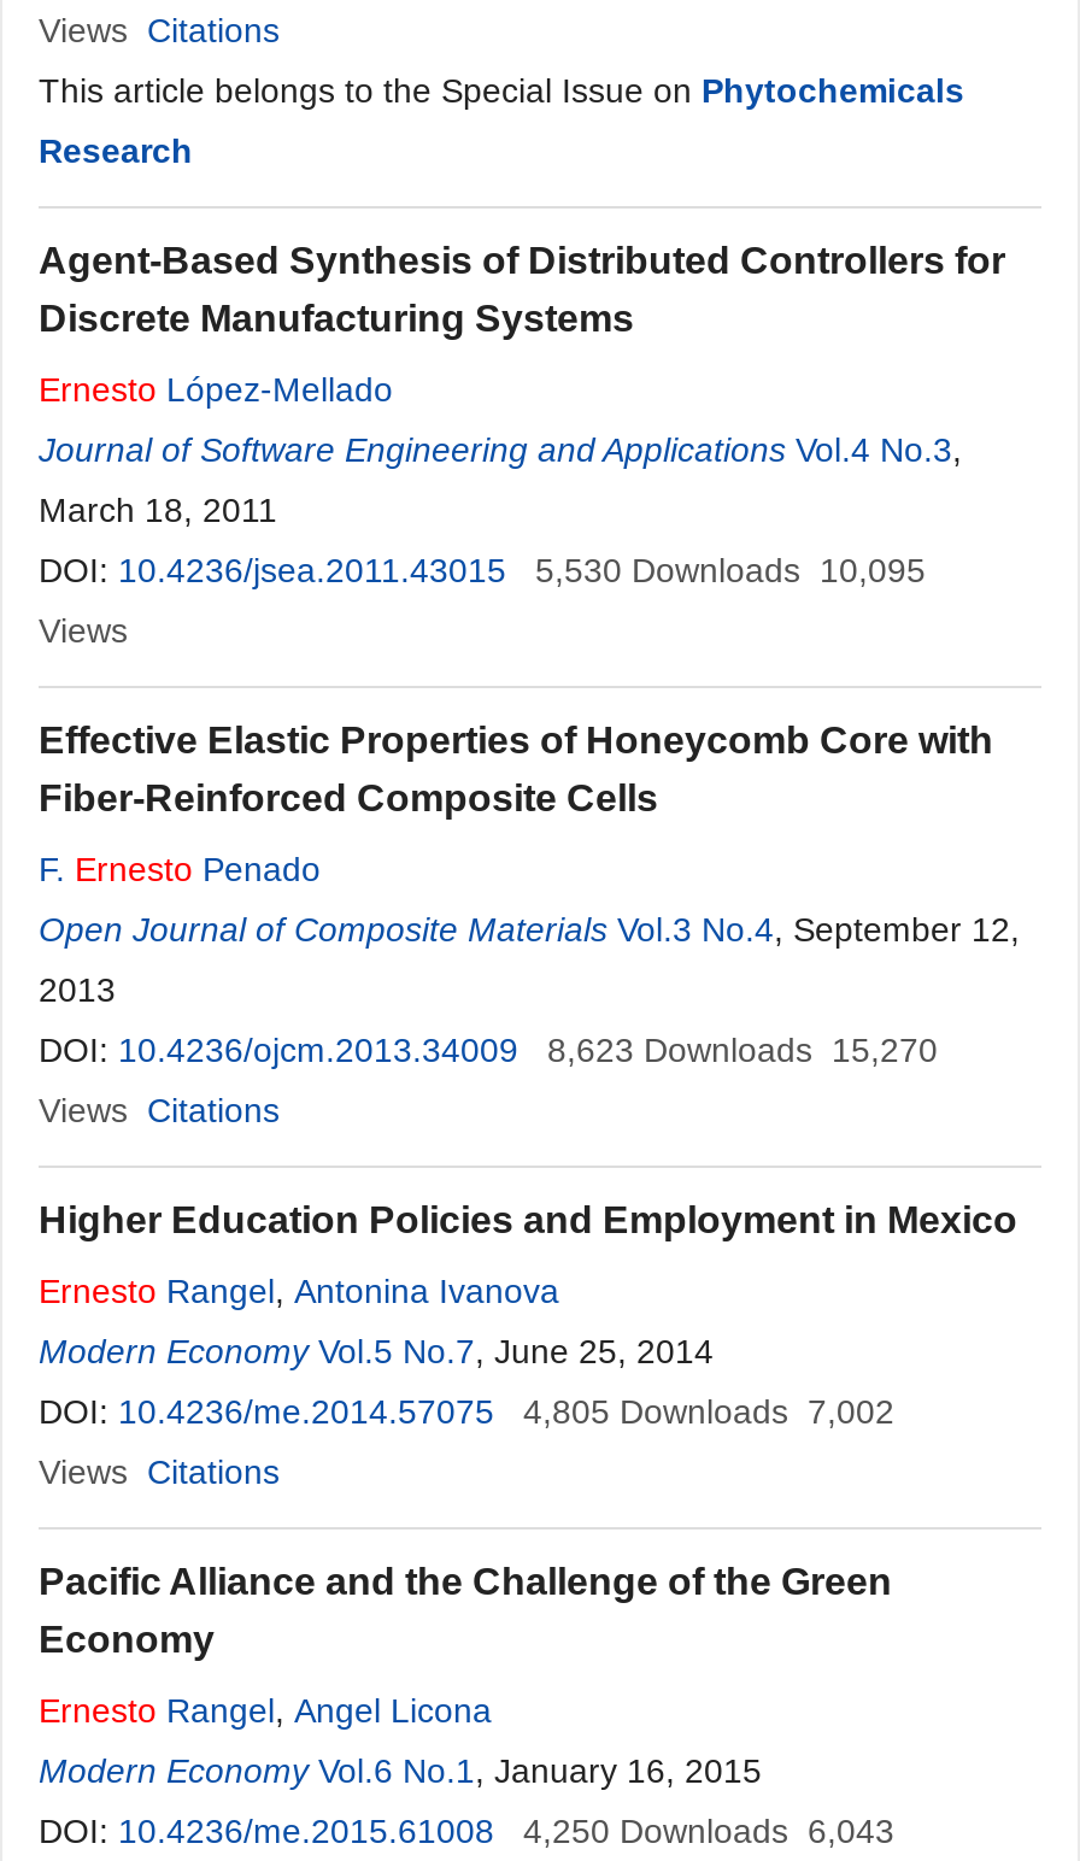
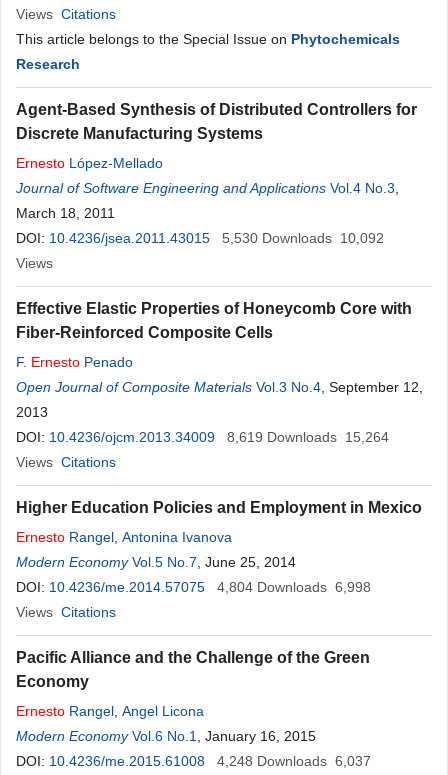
[39,551,926,589] DOI: 10.4236/jsea.2011.43015 5,530 Downloads 10,095 -> [16,230,384,246] DOI: 10.4236/jsea.2011.43015 5,530 Downloads 10,092
[39,1031,938,1069] DOI: 10.4236/ojcm.2013.34009 8,623 Downloads 15,270 -> [16,429,389,445] DOI: 10.4236/ojcm.2013.34009 8,619 Downloads 15,264
[39,1392,894,1431] DOI: 10.4236/me.2014.57075 4,805 Downloads 7,002 -> [16,579,371,595] DOI: 10.4236/me.2014.57075 4,804 Downloads 6,998
[39,1812,894,1850] DOI: 10.4236/me.2015.61008 4,250 Downloads 6,043 -> [16,753,371,769] DOI: 10.4236/me.2015.61008 4,248 Downloads 6,037

